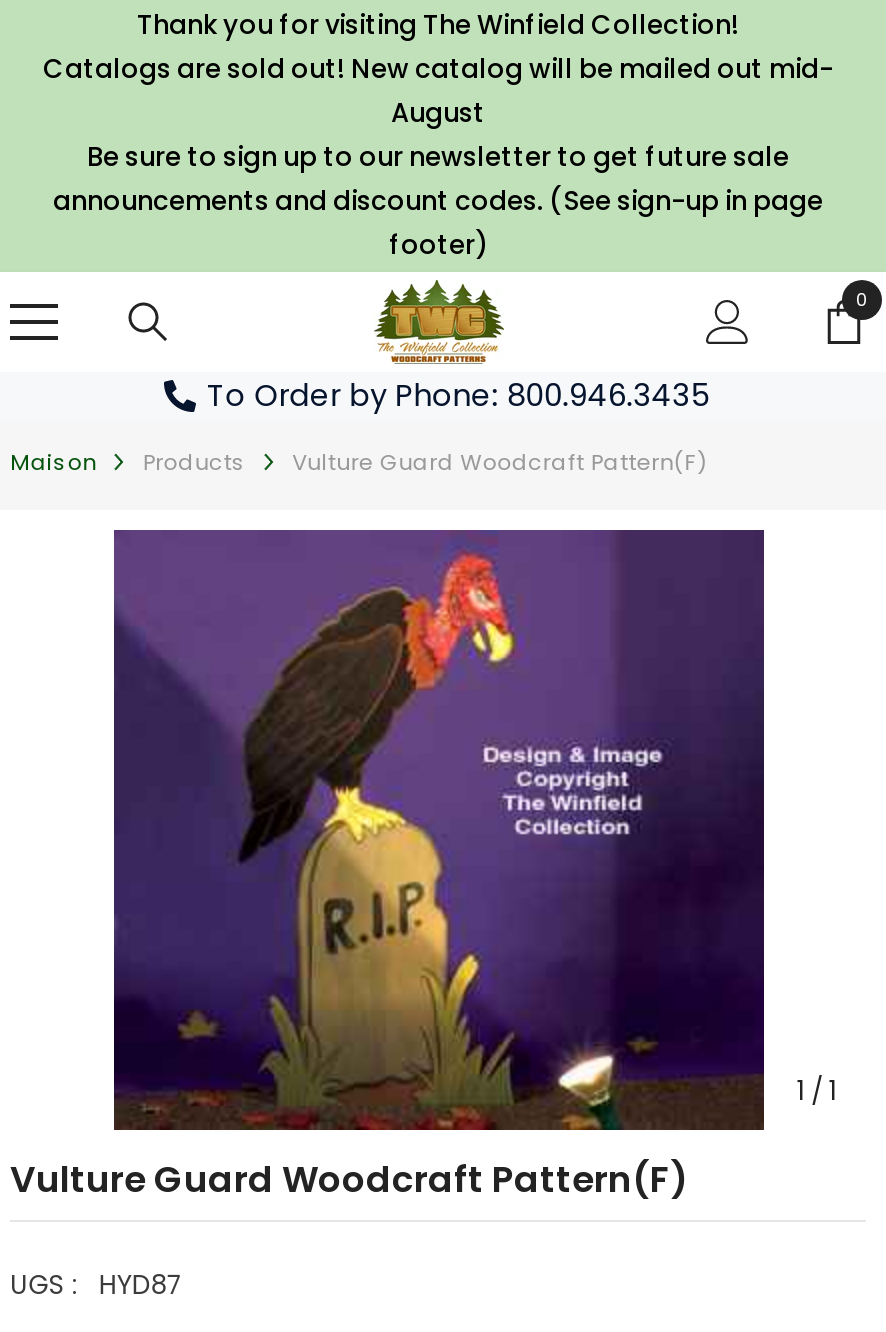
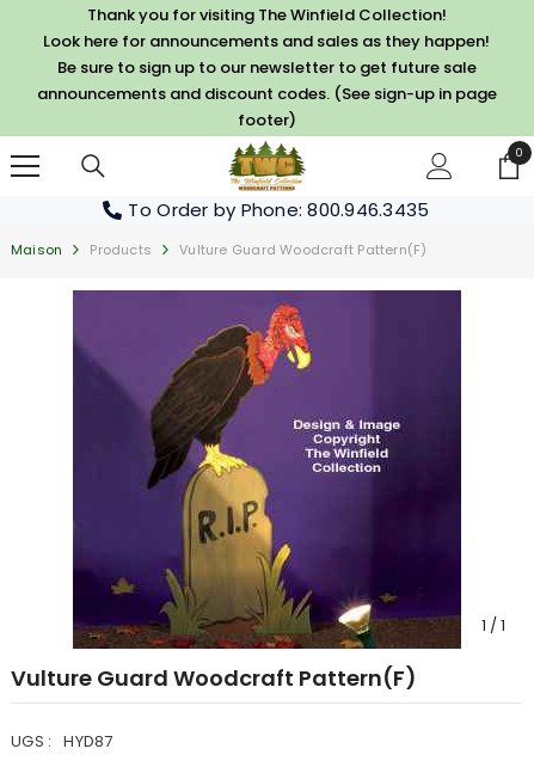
[43,50,833,132] Catalogs are sold out! New catalog will be mailed out mid- | August -> [43,30,490,53] Look here for announcements and sales as they happen!

